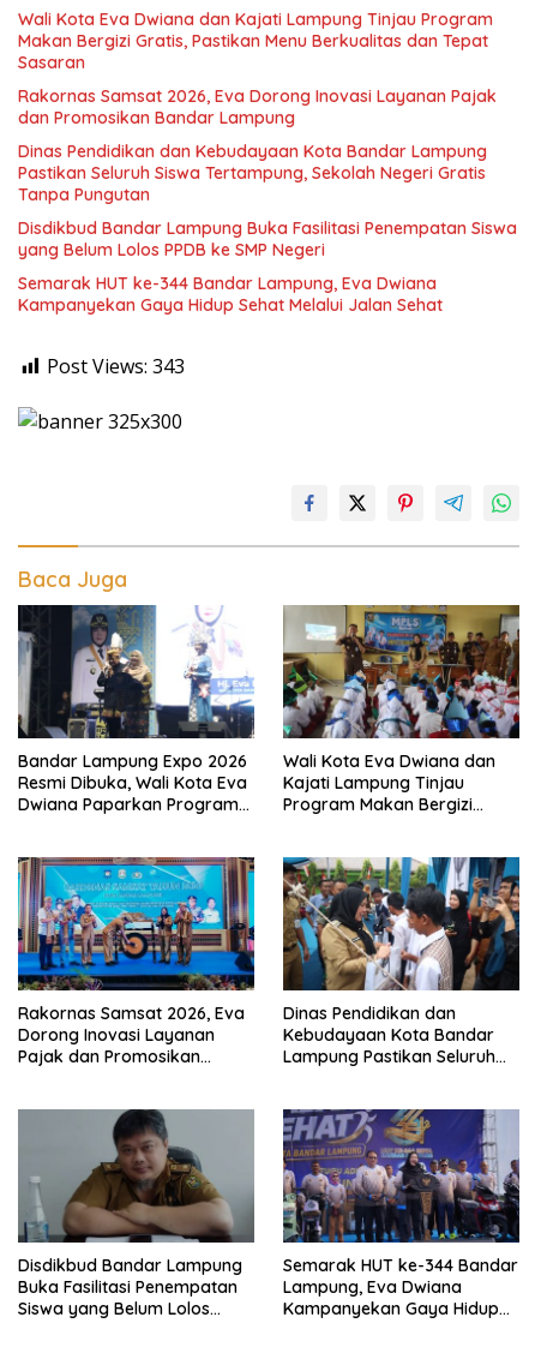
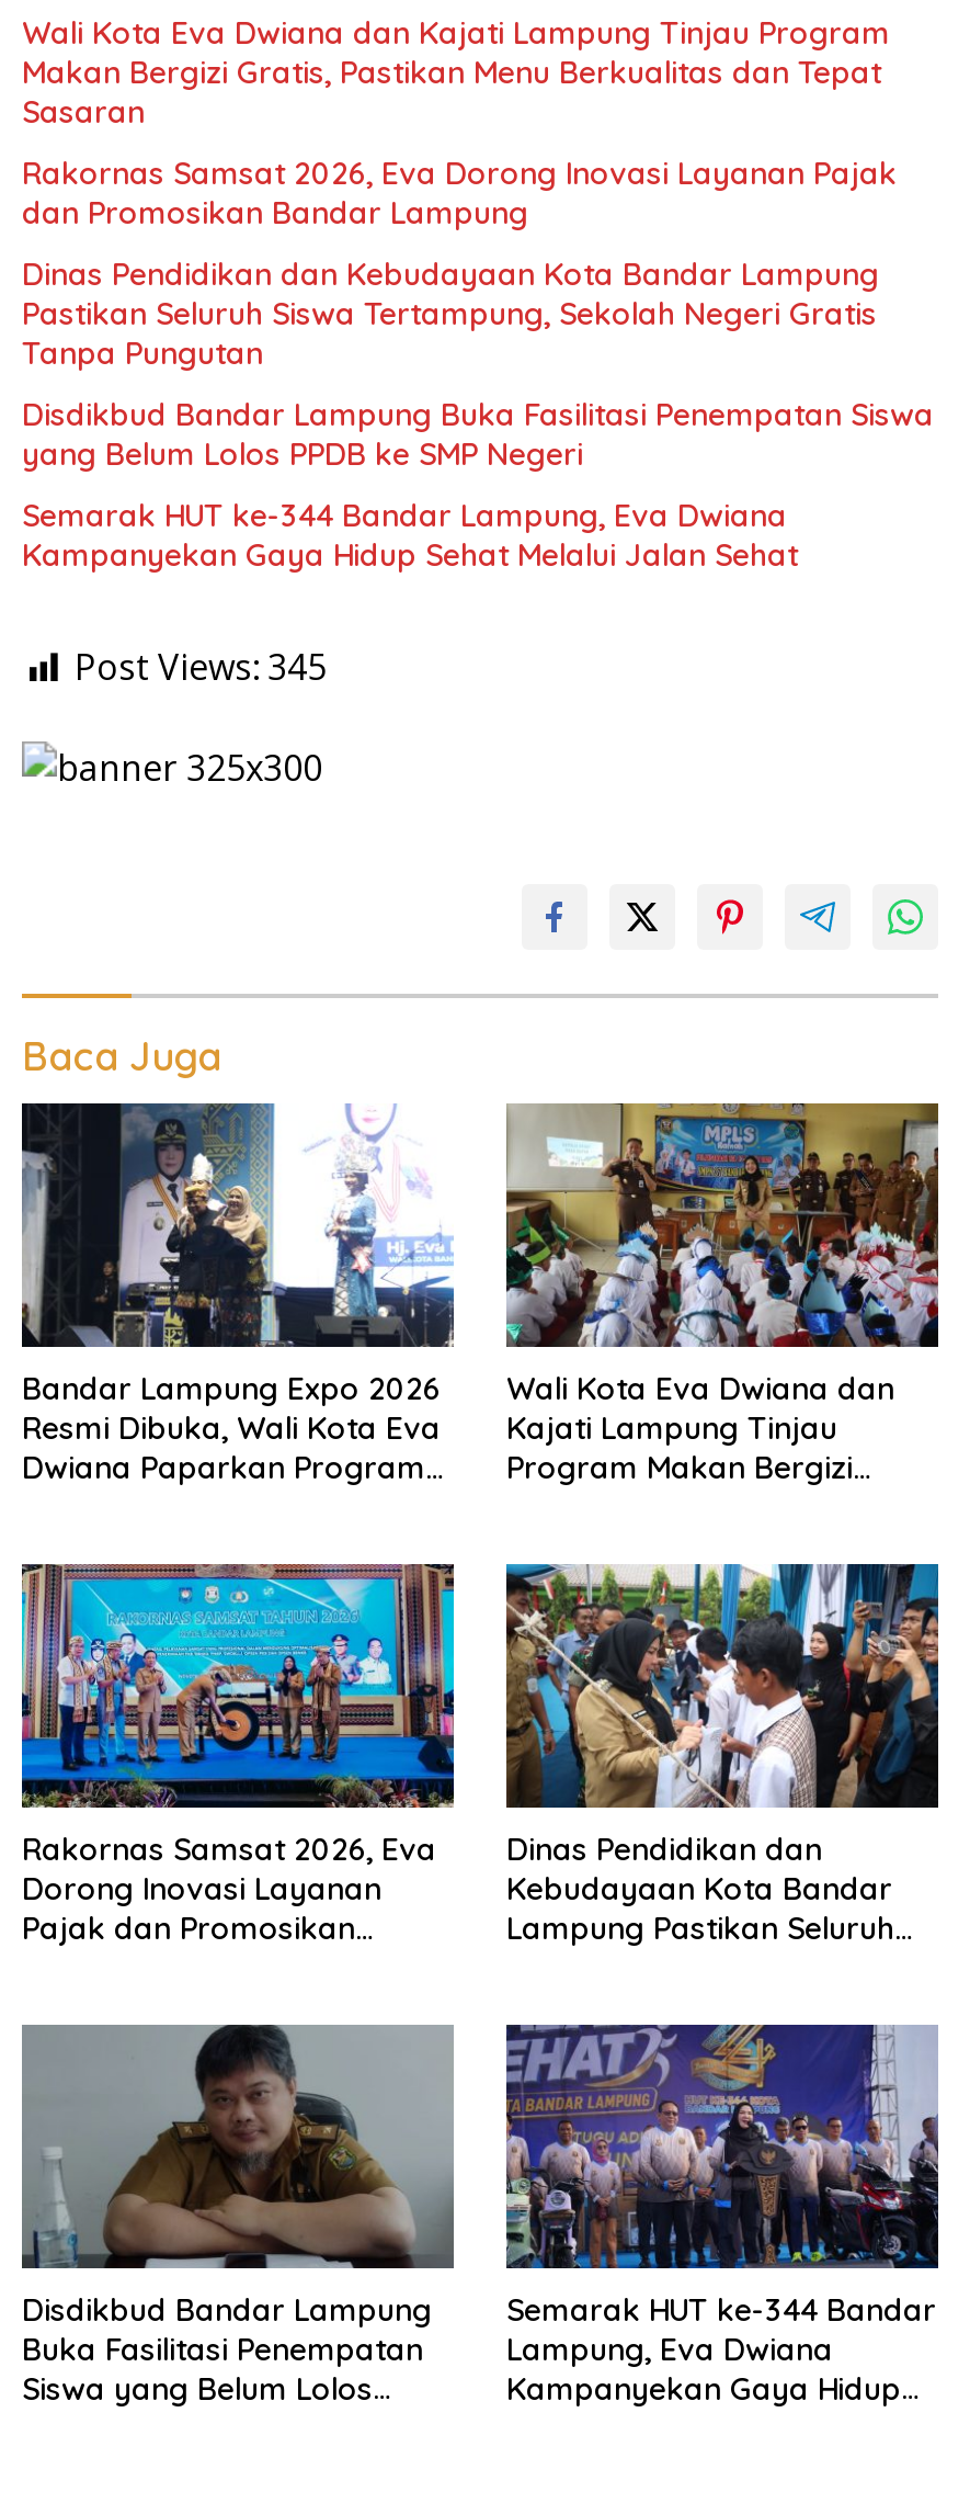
[47,353,185,379] Post Views: 343 -> [75,643,327,691] Post Views: 345

